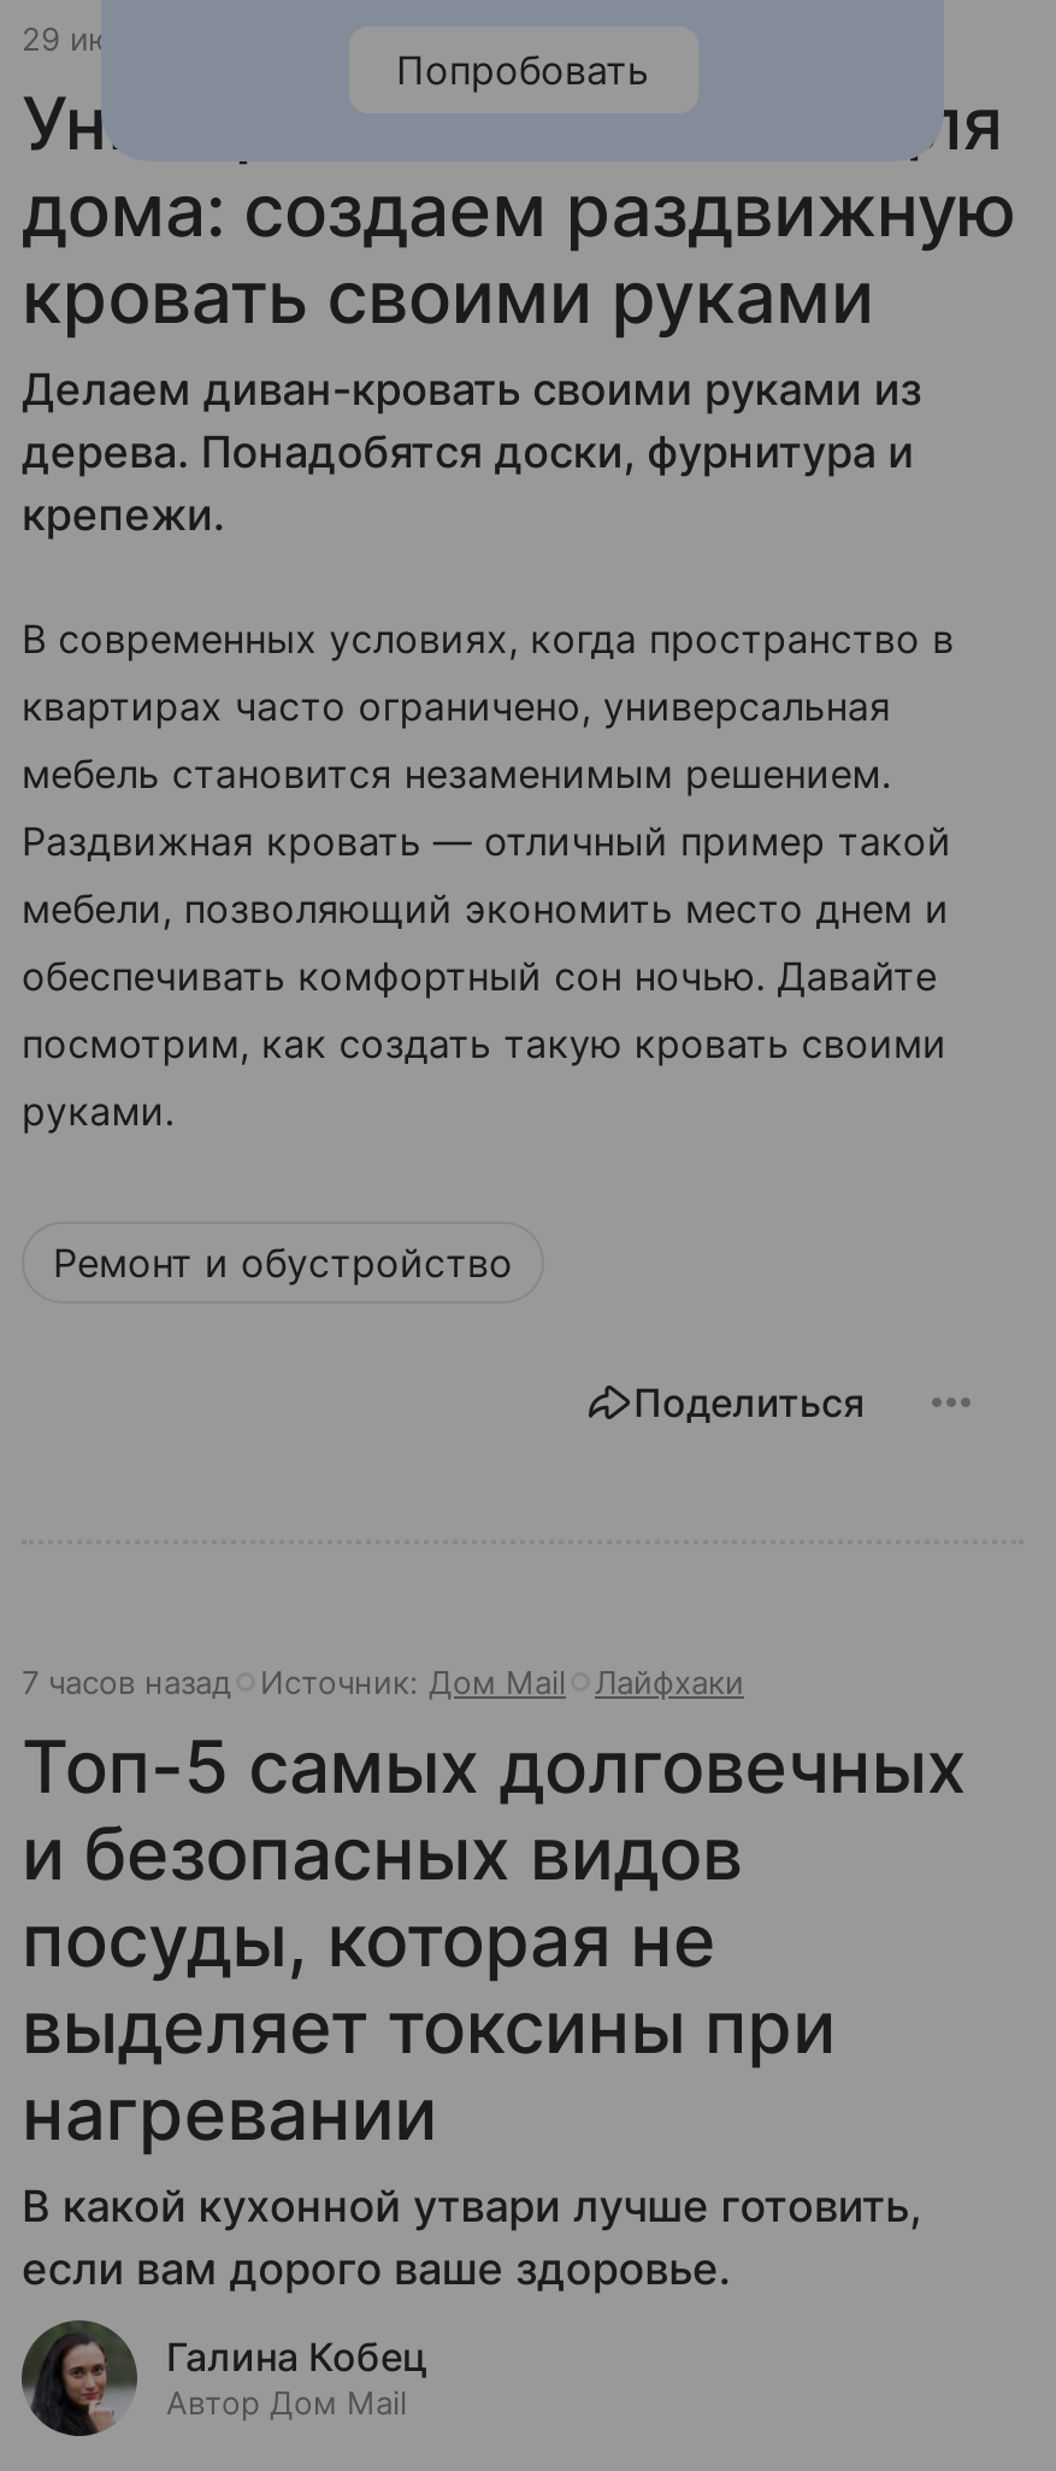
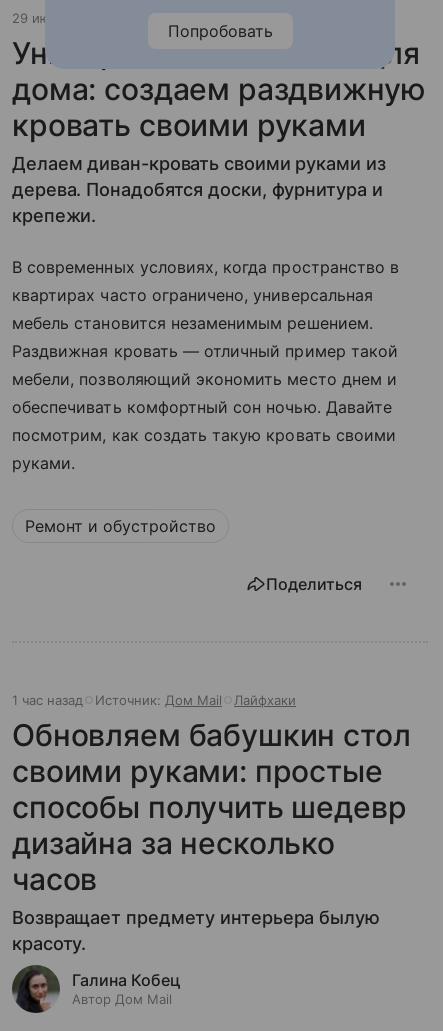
[22,1663,744,1701] 7 часов назад Источник: Дом Mail Лайфхаки -> [12,692,296,708] 1 час назад Источник: Дом Mail Лайфхаки
[22,1723,967,2294] Топ-5 самых долговечных | и безопасных видов | посуды, которая не | выделяет токсины при | нагревании | В какой кухонной утвари лучше готовить, | если вам дорого ваше здоровье. -> [12,717,411,954] Обновляем бабушкин стол | своими руками: простые | способы получить шедевр | дизайна за несколько | часов | Возвращает предмету интерьера былую | красоту.

